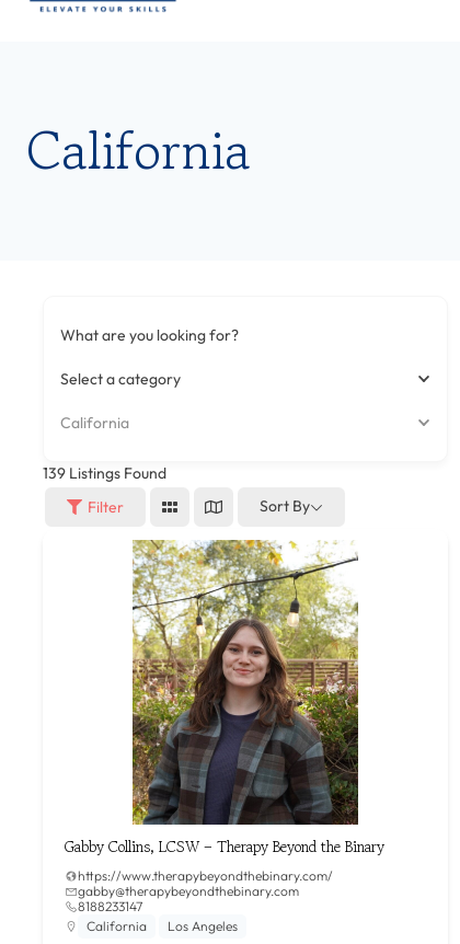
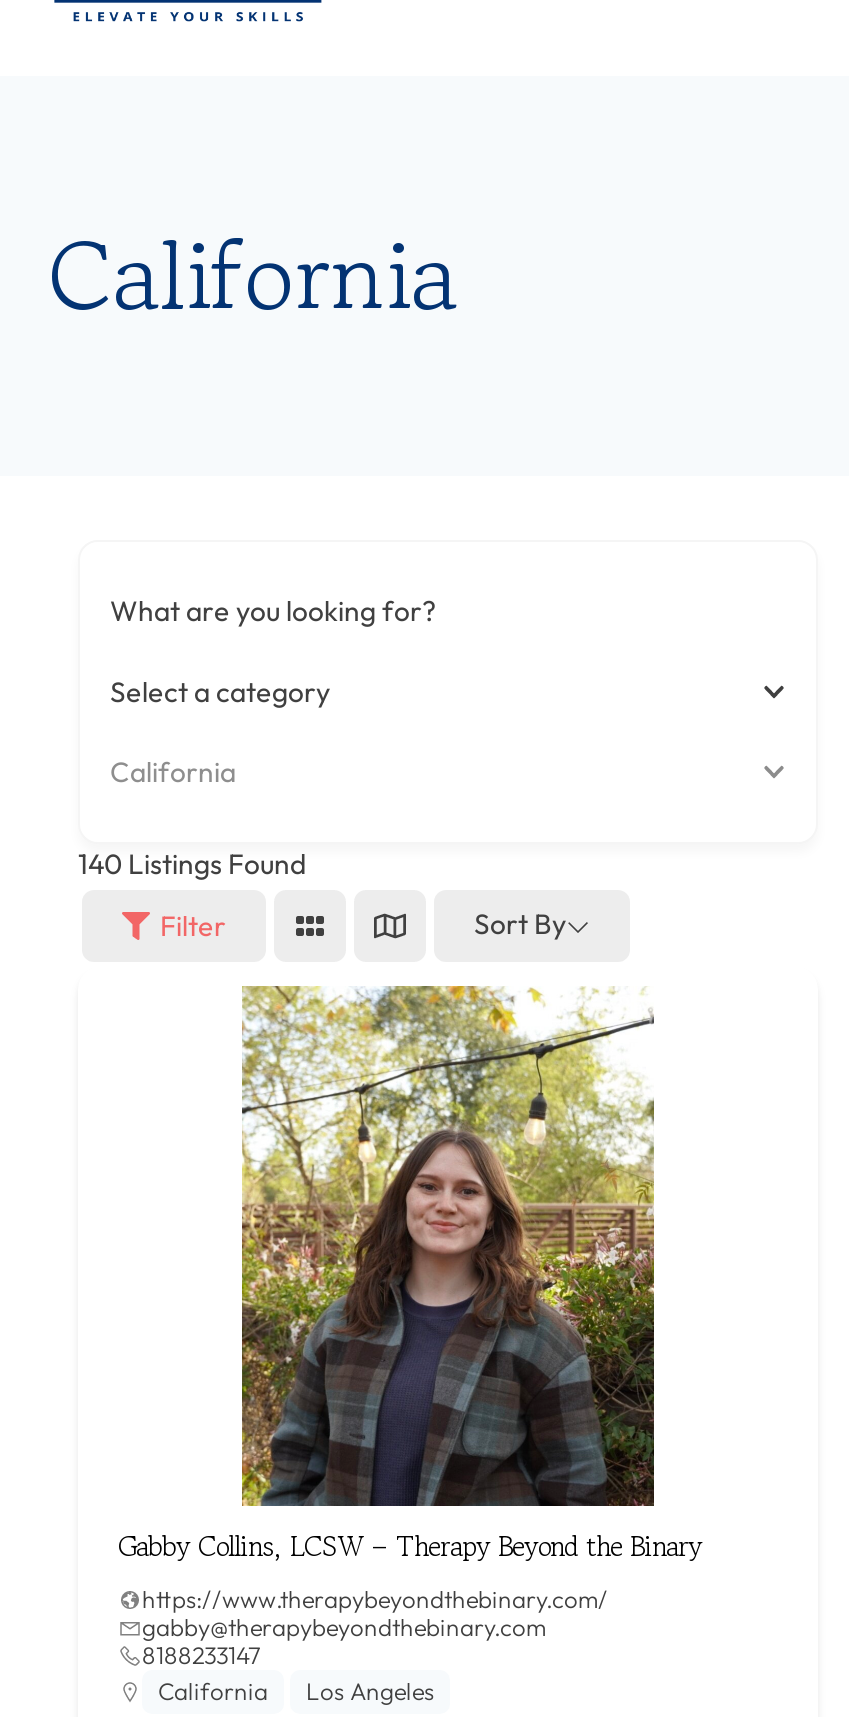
[43,463,166,483] 139 Listings Found -> [78,845,306,881] 140 Listings Found

